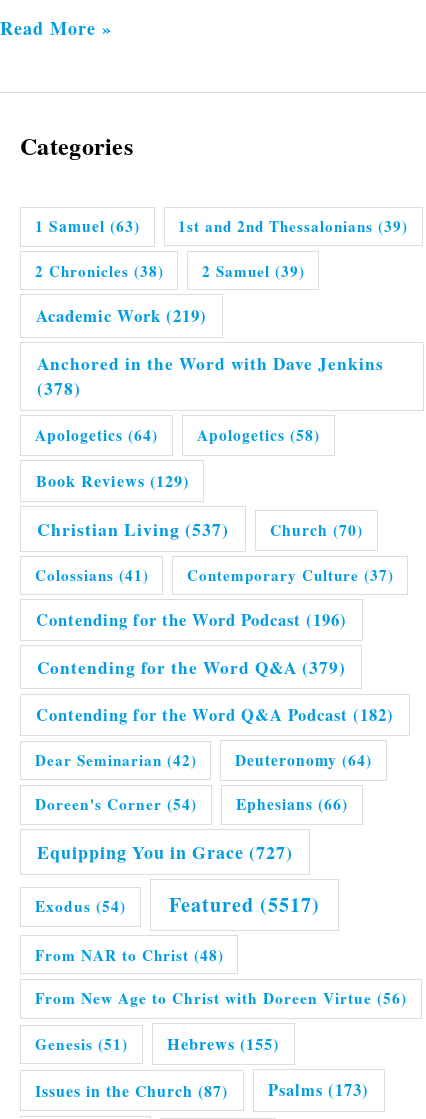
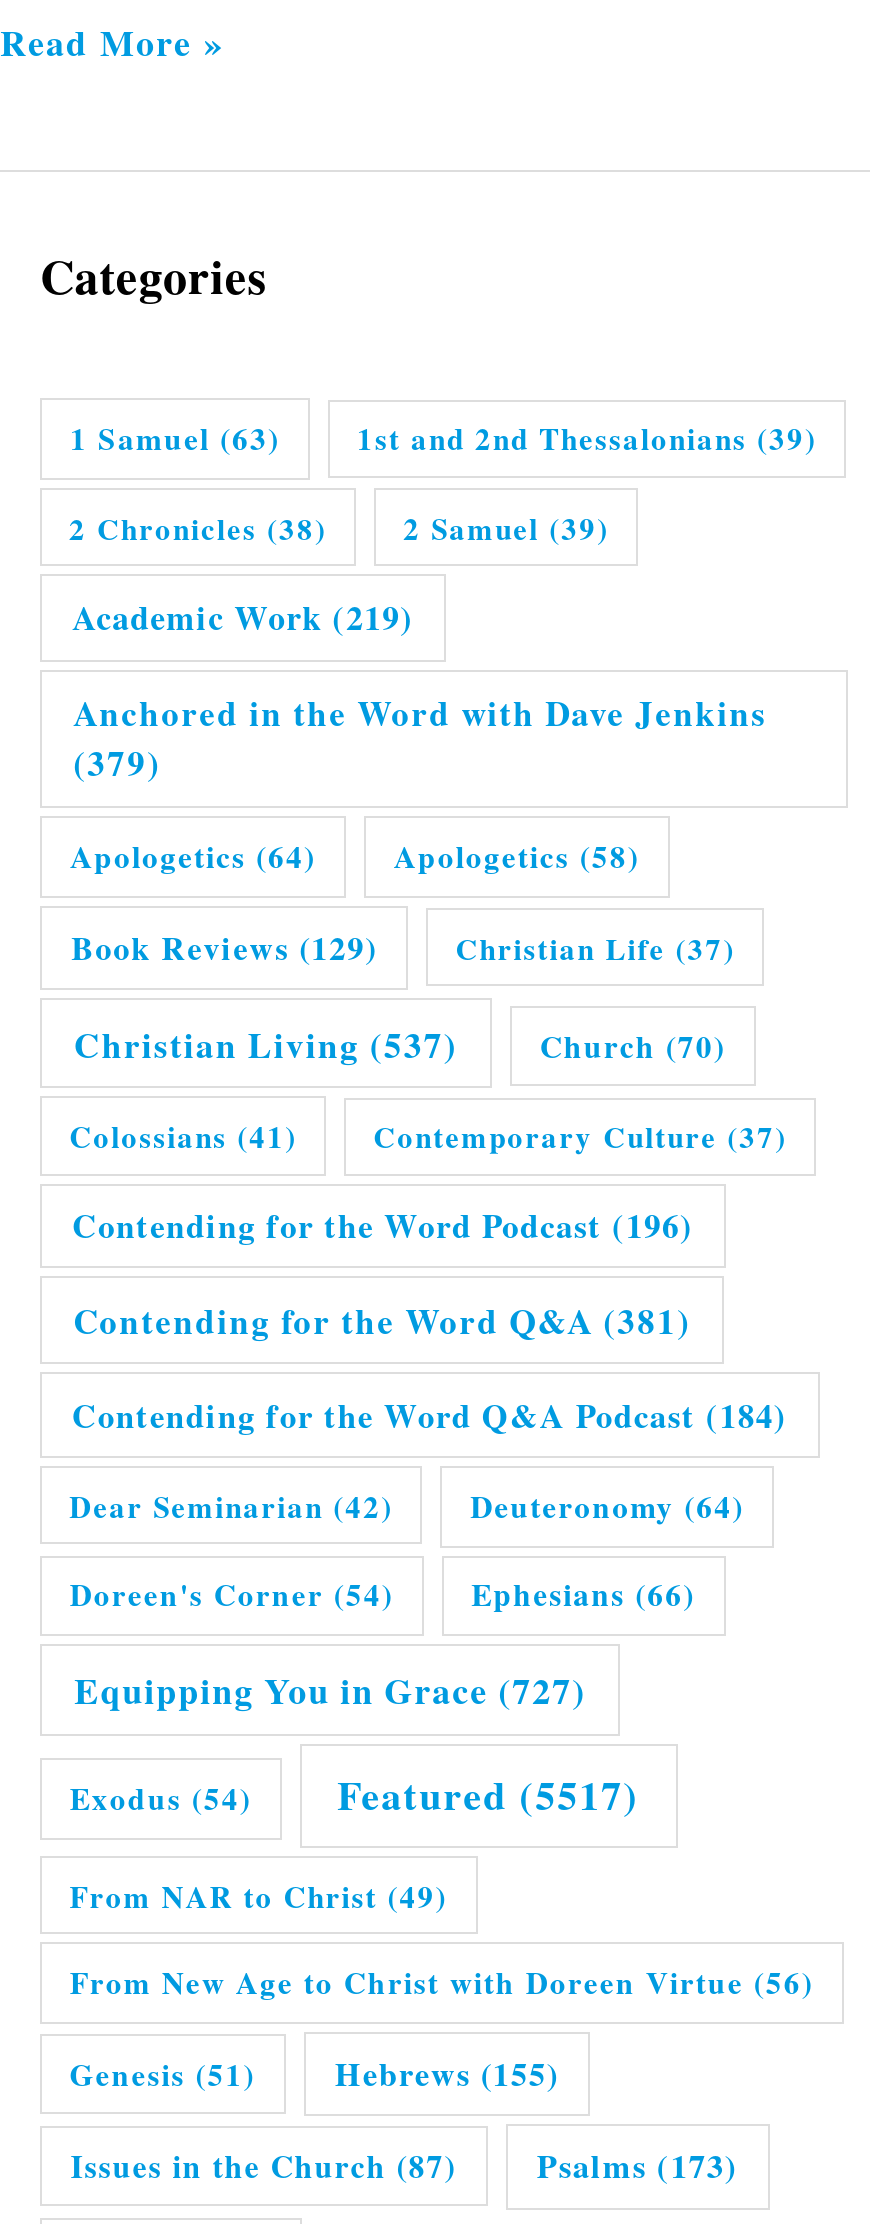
[37,377,81,402] (378) -> [73,739,161,789] (379)
none -> [455,926,735,970] Christian Life (37)
[37,655,346,680] Contending for the Word Q&A (379) -> [73,1296,691,1346] Contending for the Word Q&A (381)
[36,702,394,727] Contending for the Word Q&A Podcast (182) -> [72,1390,788,1440] Contending for the Word Q&A Podcast (184)
[35,944,224,966] From NAR to Christ (48) -> [70,1874,448,1918] From NAR to Christ (49)

